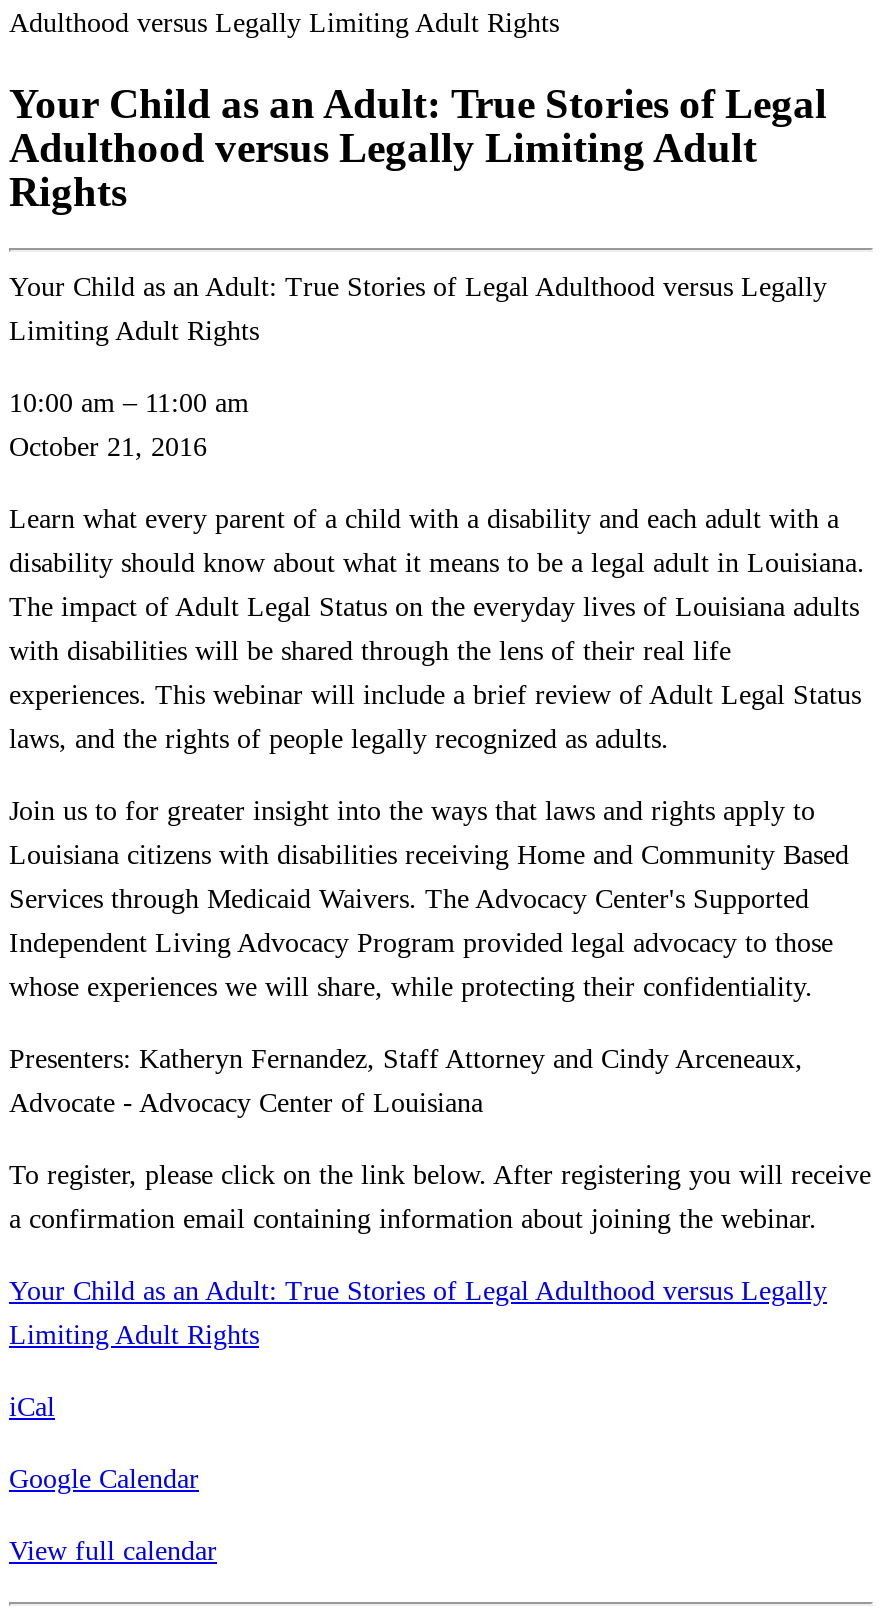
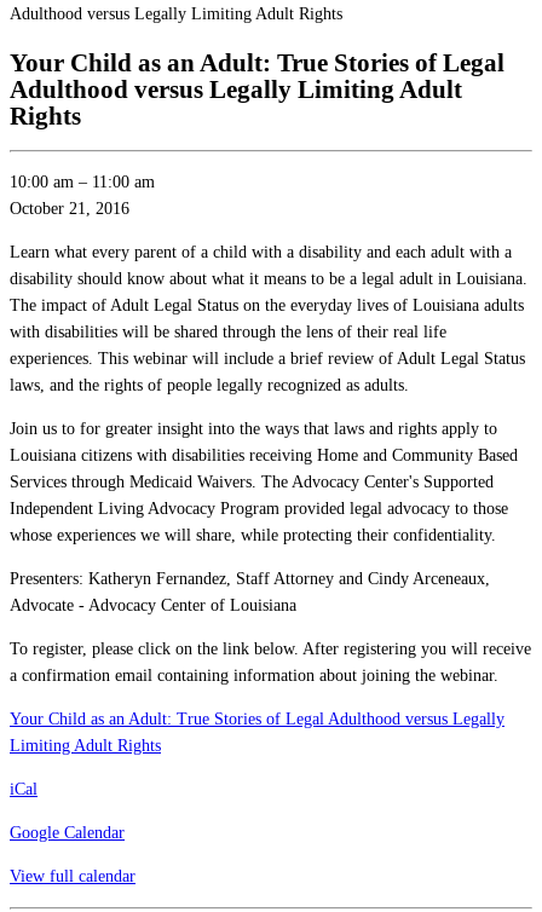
[9,272,827,346] Your Child as an Adult: True Stories of Legal Adulthood versus Legally | Limiting Adult Rights -> none

